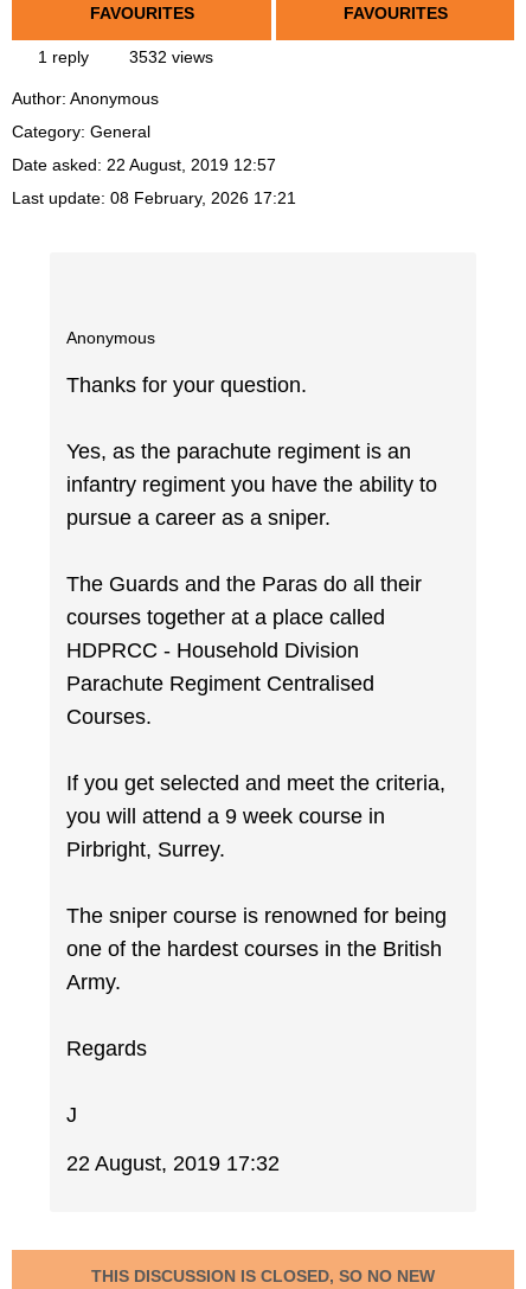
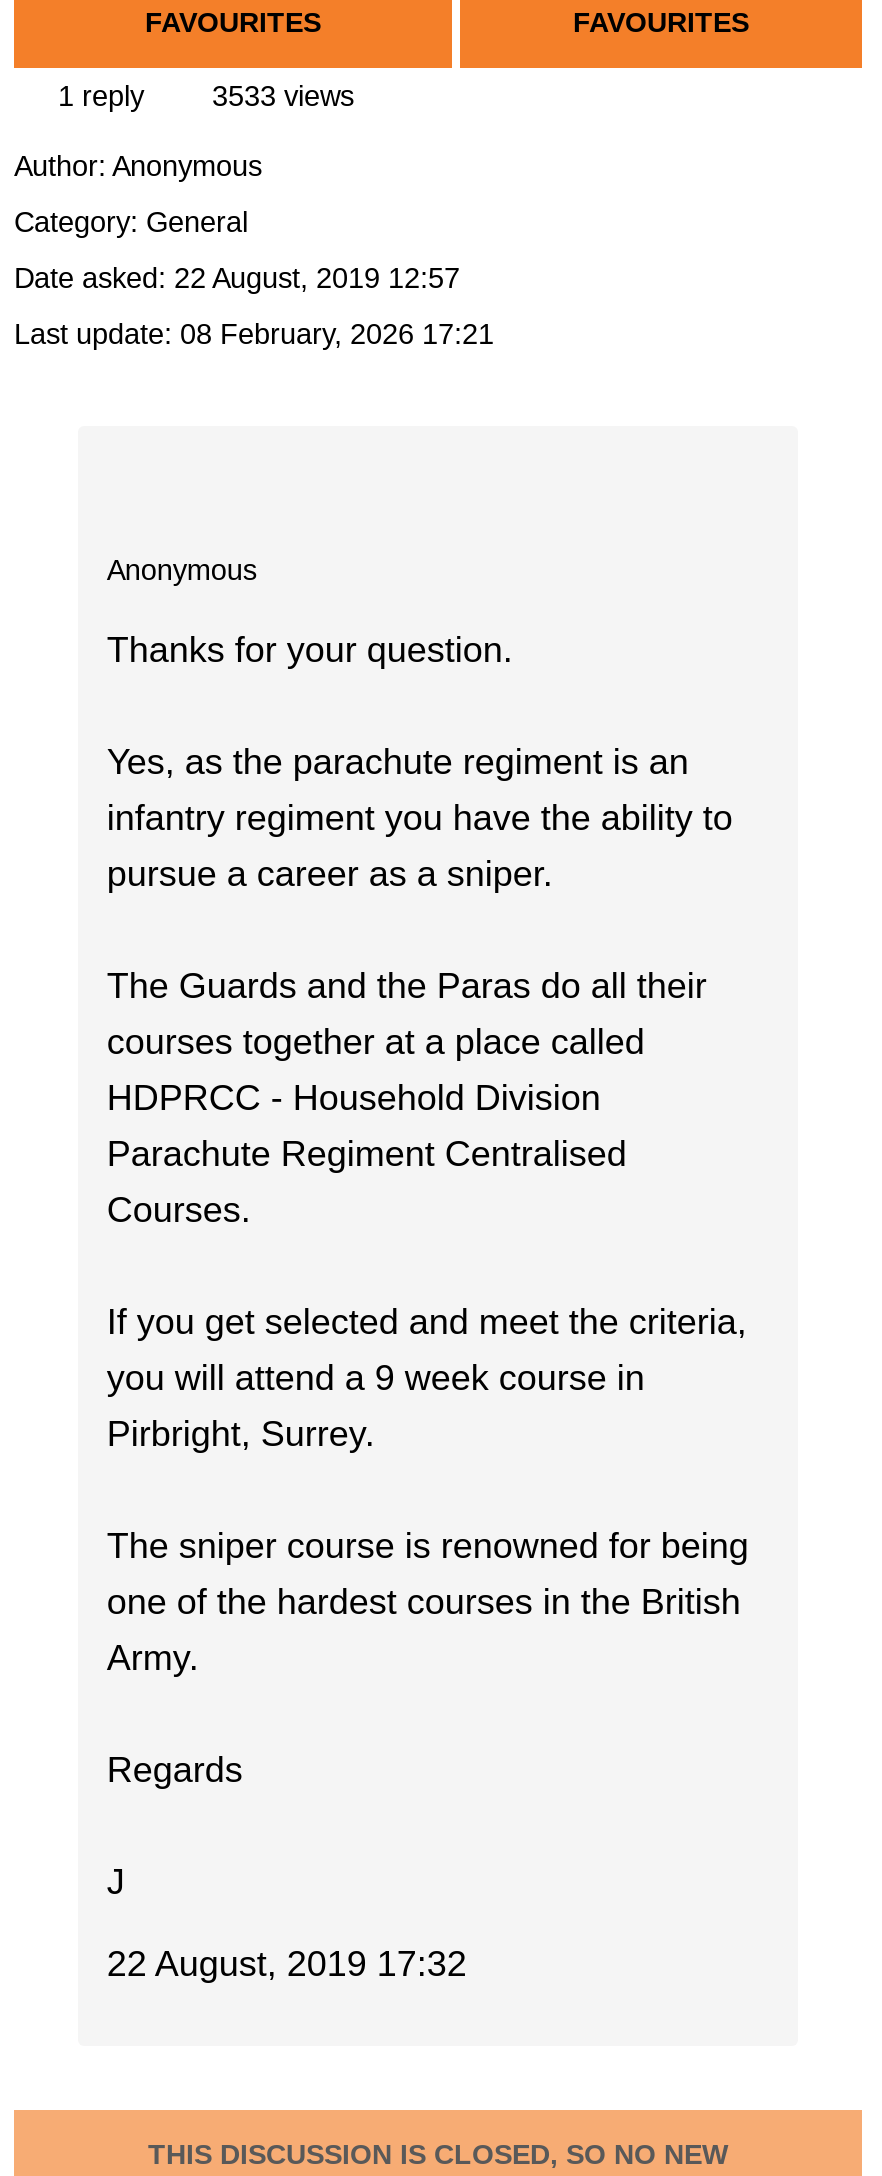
[33,47,213,66] 1 reply 3532 views -> [50,80,354,112] 1 reply 3533 views

